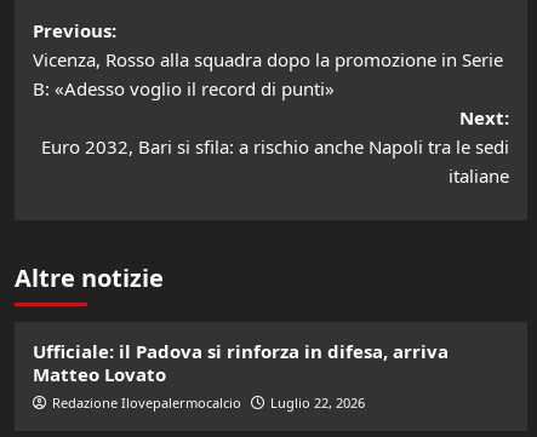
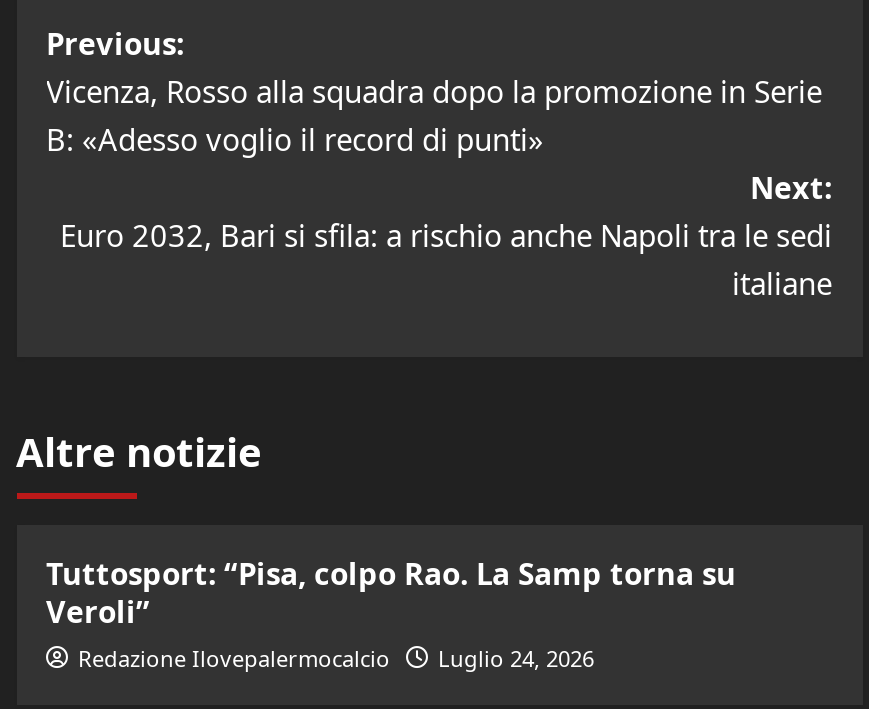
[32,339,448,387] Ufficiale: il Padova si rinforza in difesa, arriva | Matteo Lovato -> [46,554,736,632] Tuttosport: “Pisa, colpo Rao. La Samp torna su | Veroli”
[52,394,364,412] Redazione Ilovepalermocalcio Luglio 22, 2026 -> [78,644,594,674] Redazione Ilovepalermocalcio Luglio 24, 2026

